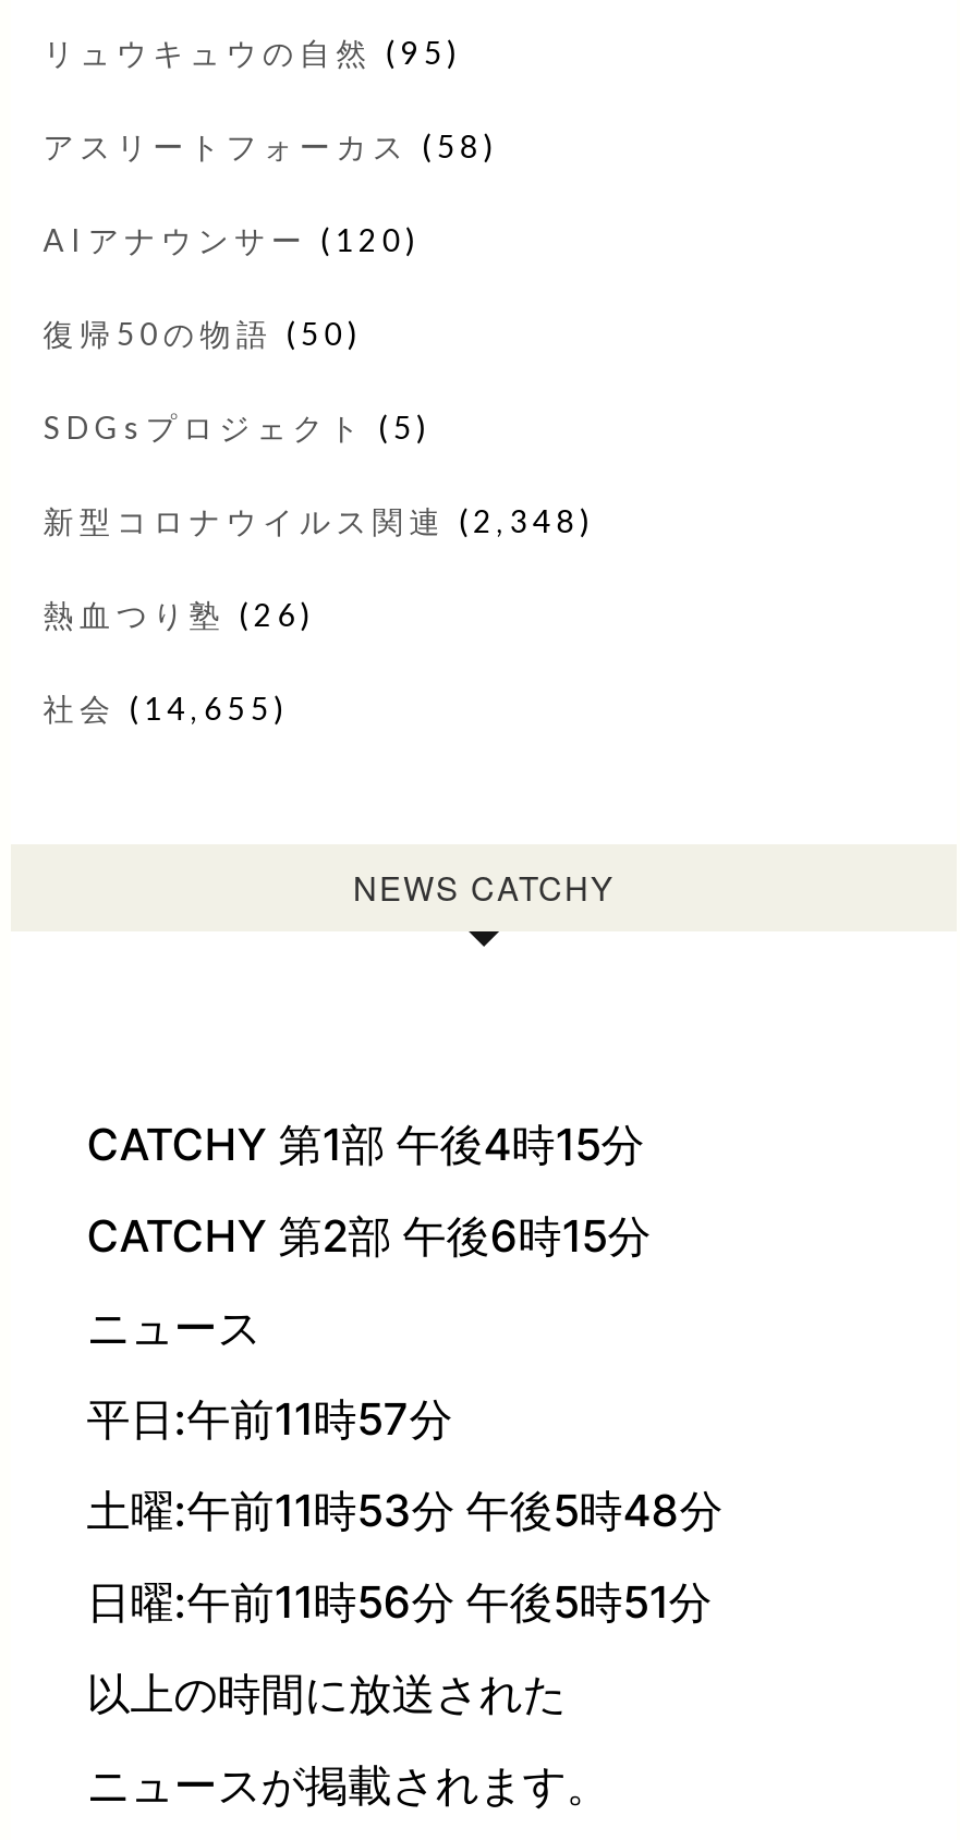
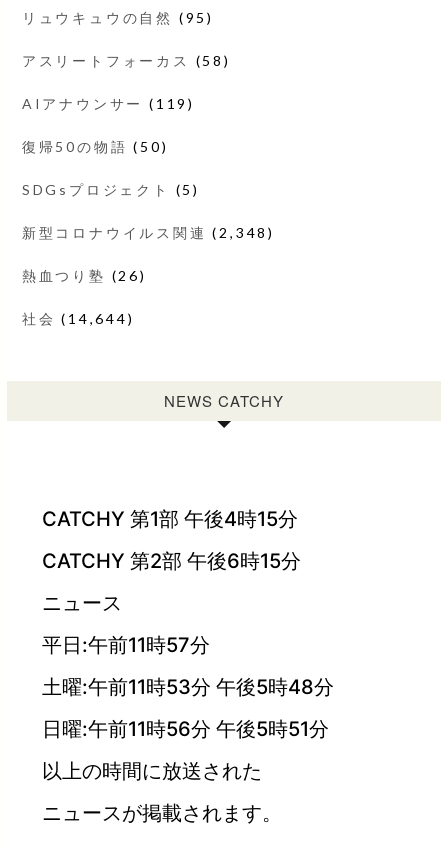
[43,222,420,259] AIアナウンサー(120) -> [22,95,195,112] AIアナウンサー(119)
[43,690,289,728] 社会(14,655) -> [22,310,134,327] 社会(14,644)

